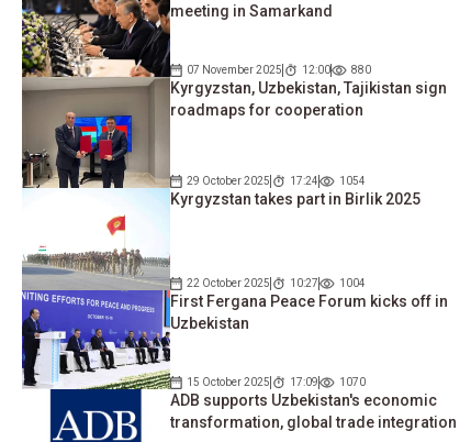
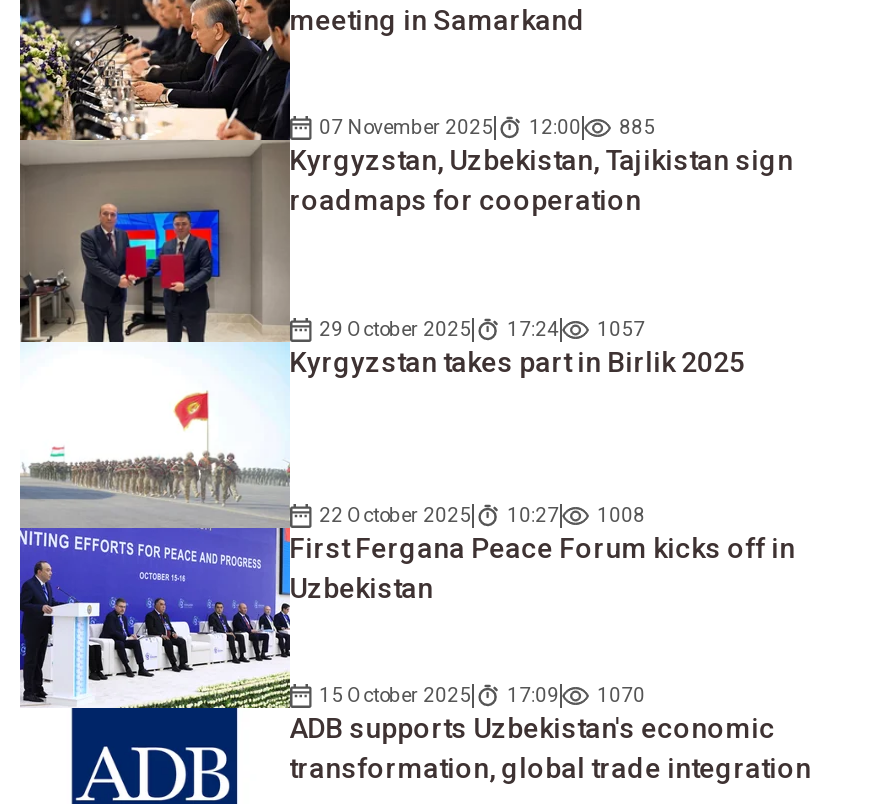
[186,64,371,76] 07 November 2025 12:00 880 -> [319,116,655,138] 07 November 2025 12:00 885
[186,175,365,187] 29 October 2025 17:24 1054 -> [319,318,645,340] 29 October 2025 17:24 1057
[186,277,365,289] 22 October 2025 10:27 1004 -> [319,504,645,526] 22 October 2025 10:27 1008

